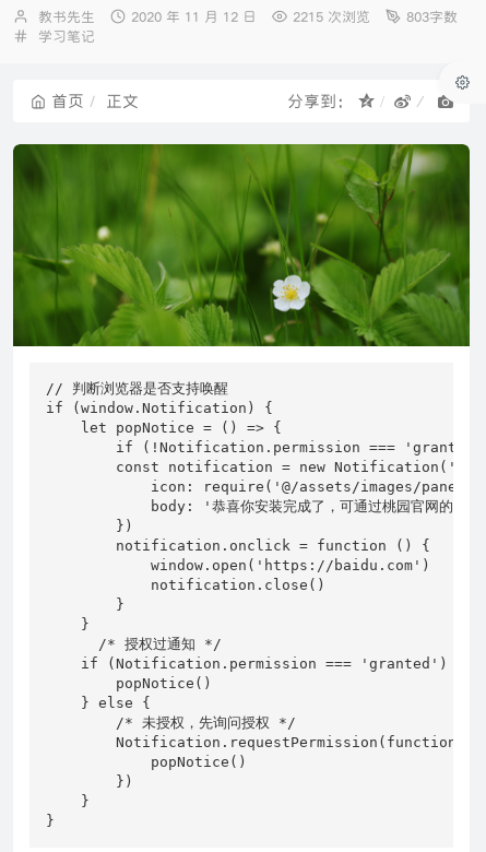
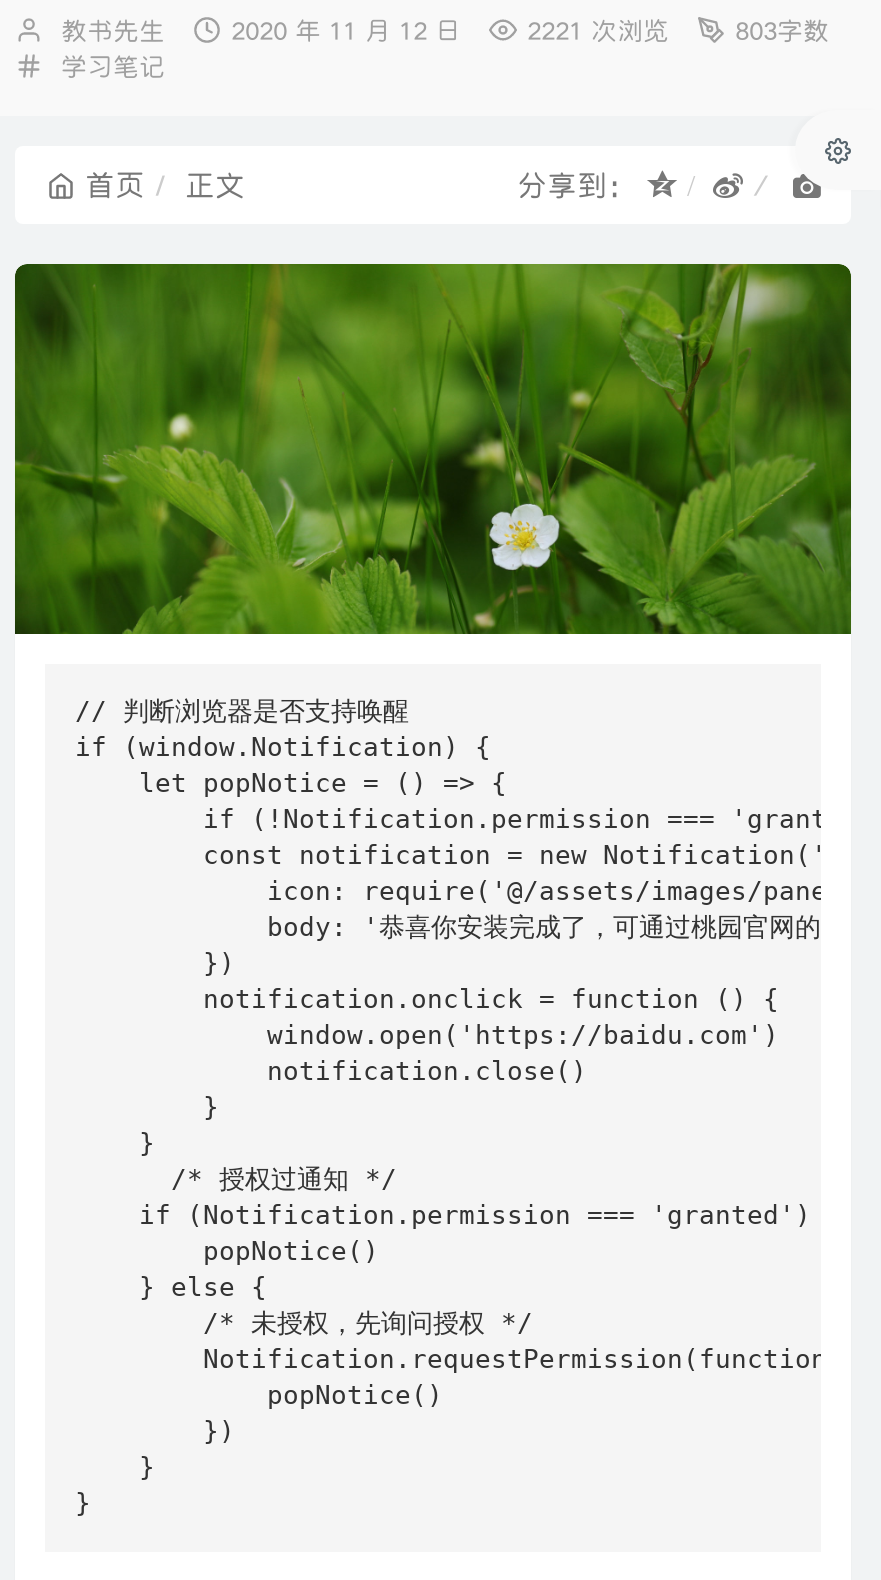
[293,8,370,26] 2215 次浏览 -> [527,14,669,48] 2221 次浏览

